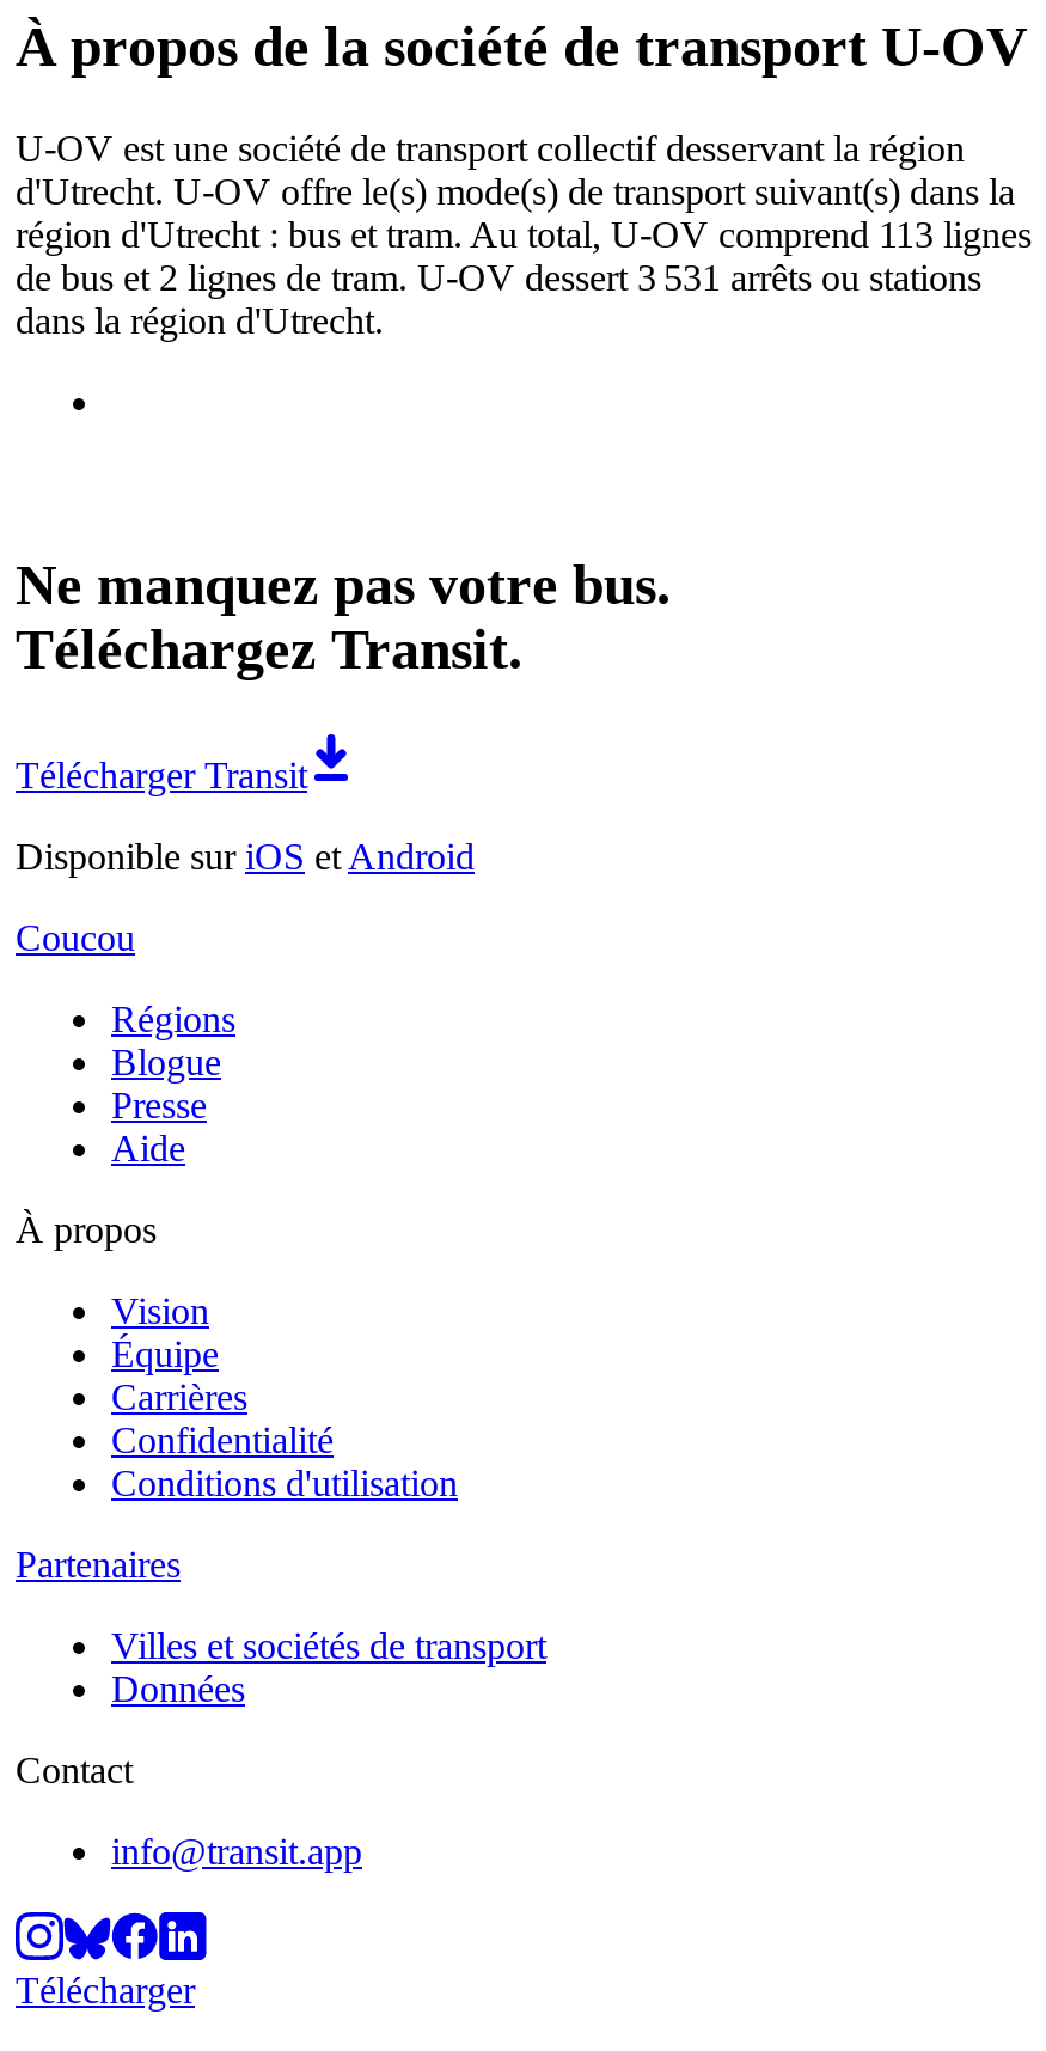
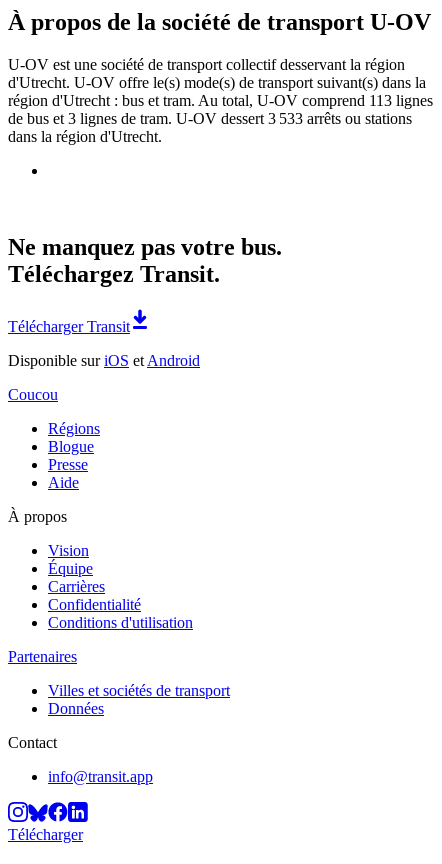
[16,258,981,299] de bus et 2 lignes de tram. U-OV dessert 3 531 arrêts ou stations -> [8,110,412,127] de bus et 3 lignes de tram. U-OV dessert 3 533 arrêts ou stations

